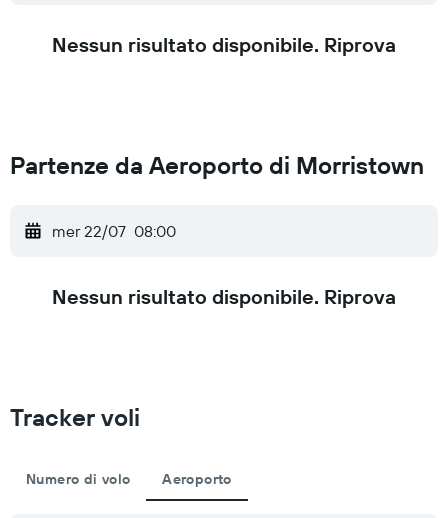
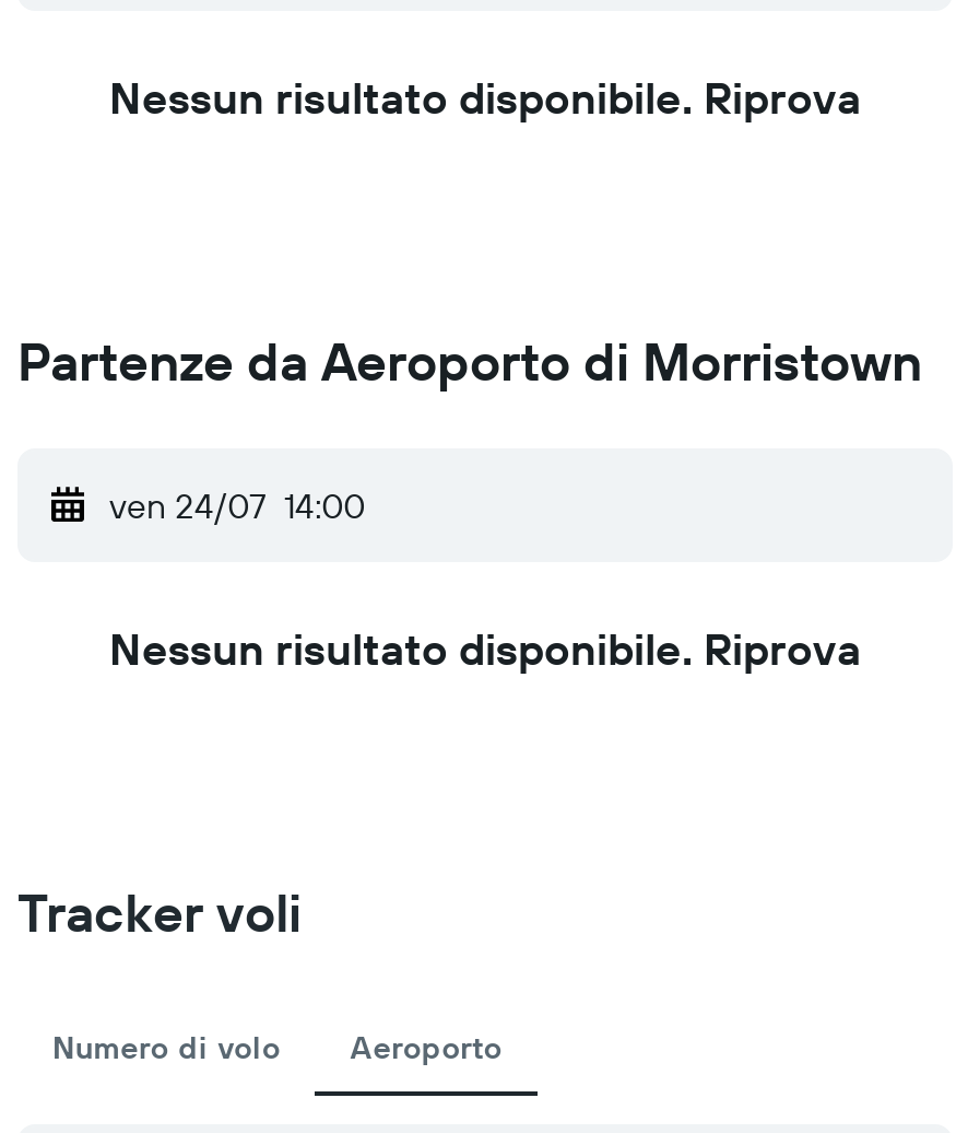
[52,221,176,241] mer 22/07 08:00 -> [109,483,365,527] ven 24/07 14:00

